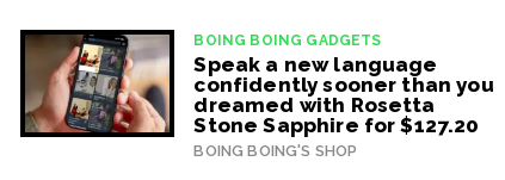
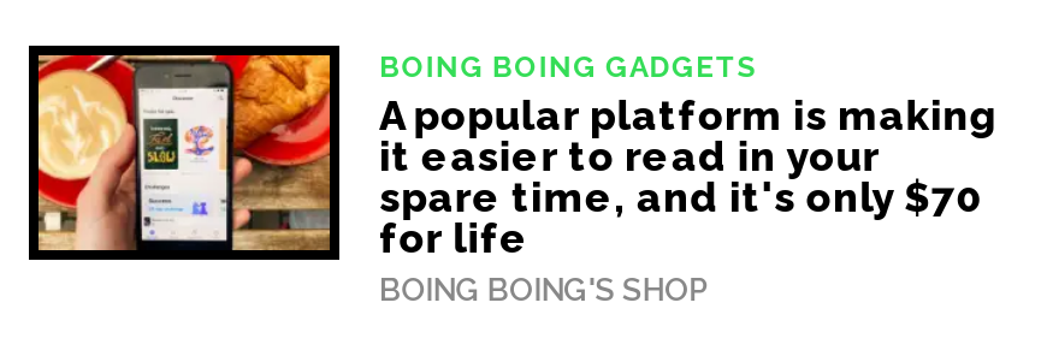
[23,29,494,138] [image] | Speak a new language | confidently sooner than you | dreamed with Rosetta | Stone Sapphire for $127.20 -> [34,42,999,263] [image] | A popular platform is making | it easier to read in your | spare time, and it's only $70 | for life

